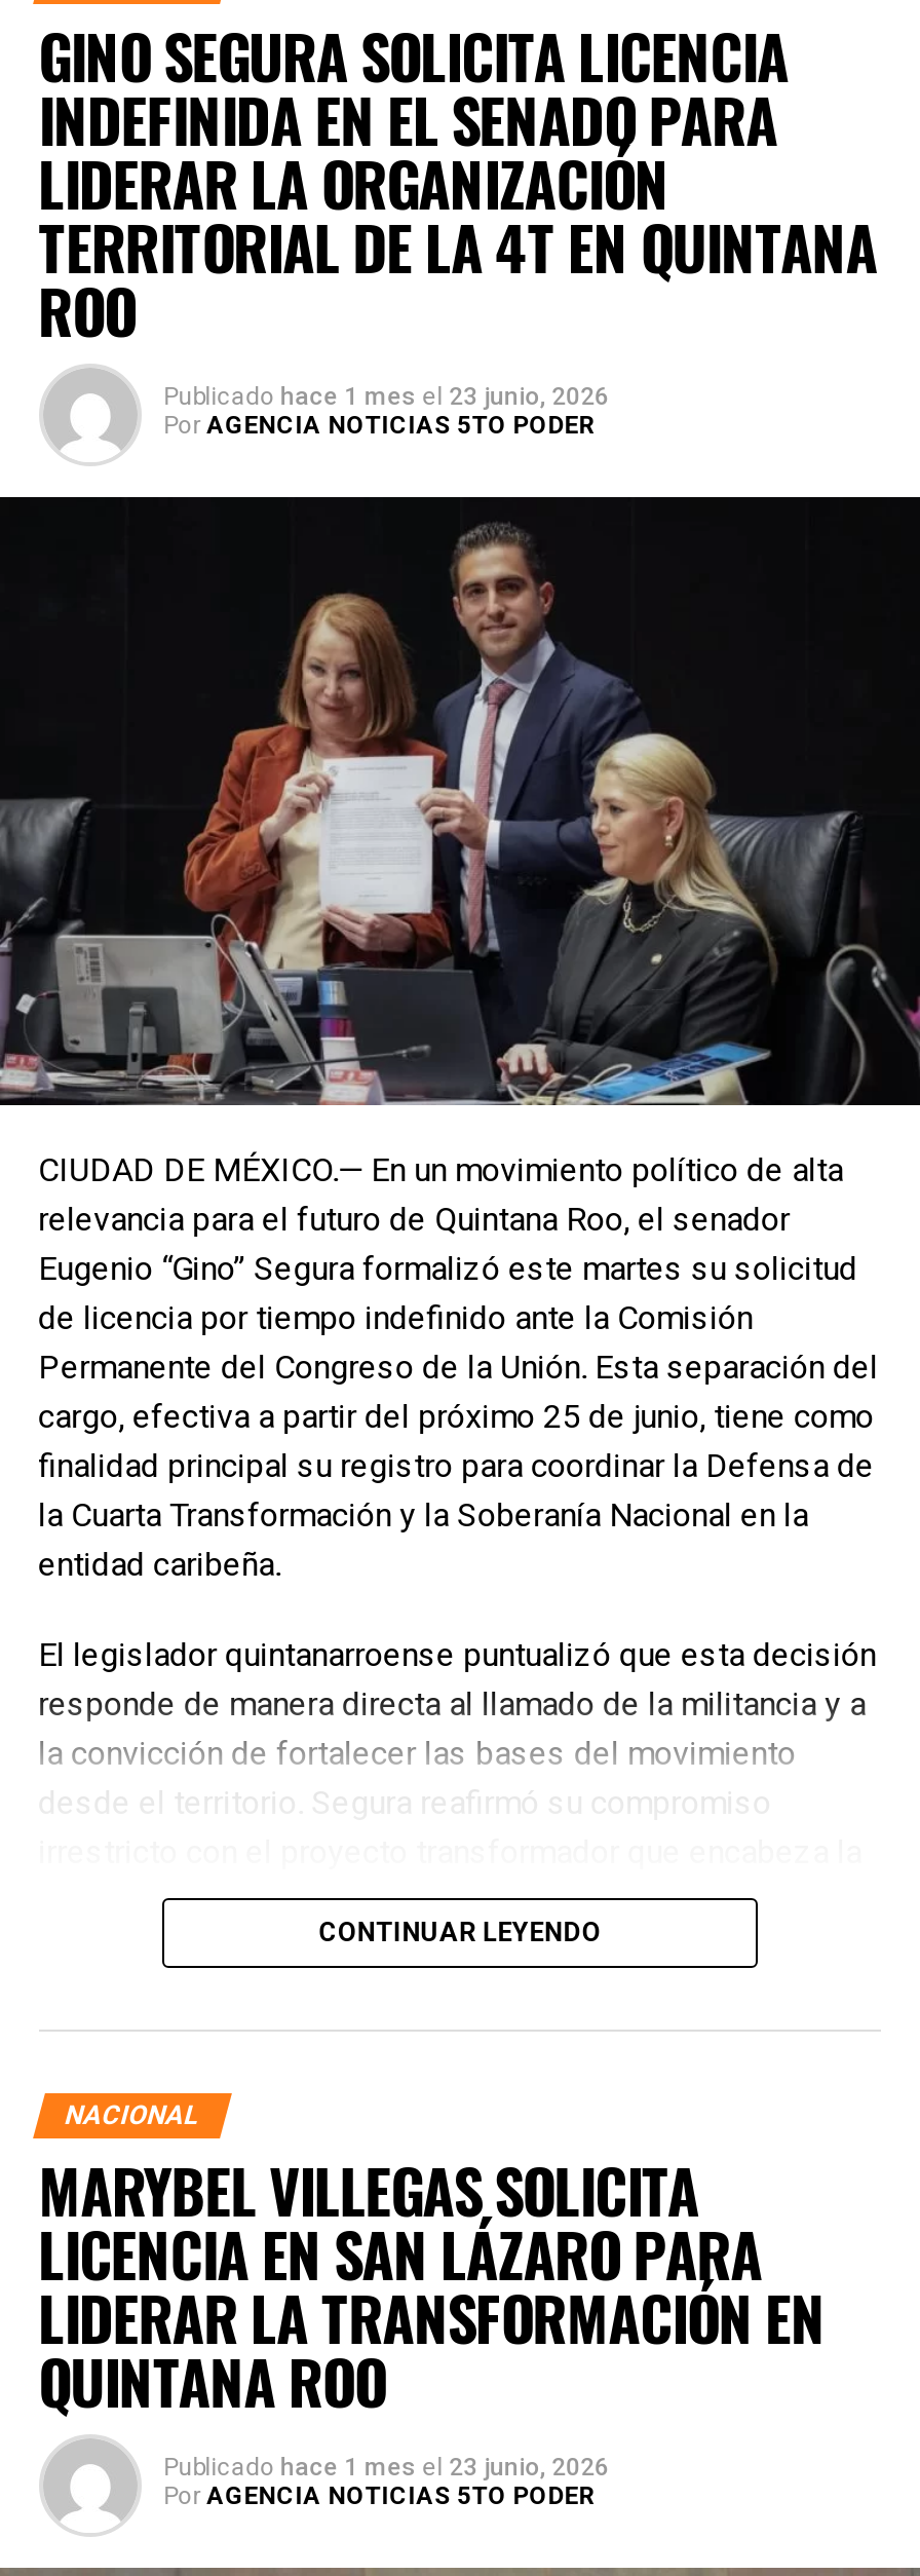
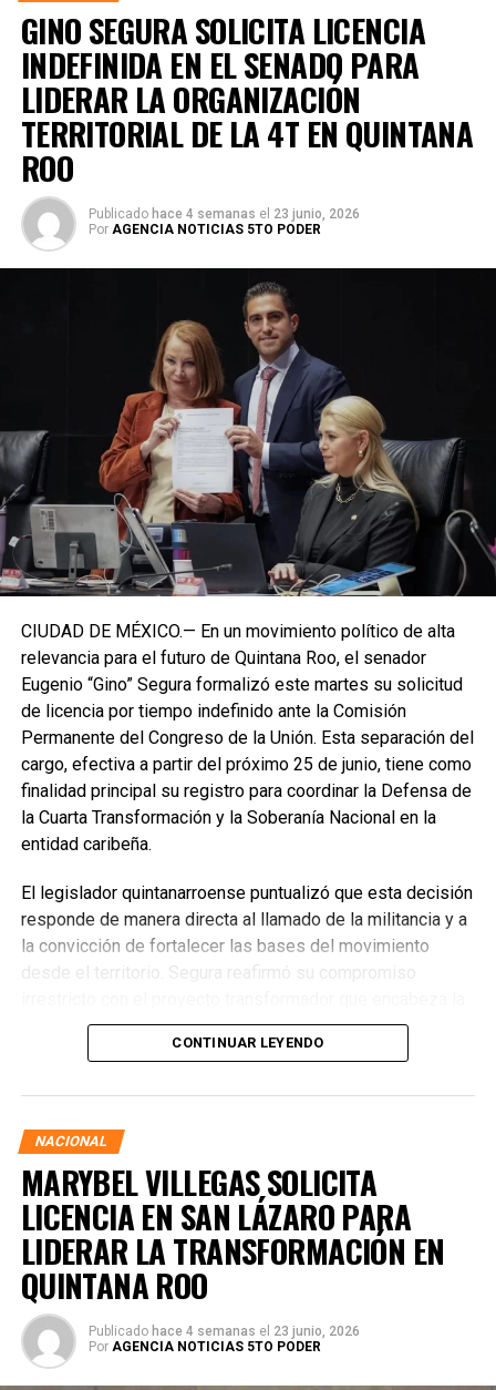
[164,382,609,411] Publicado hace 1 mes el 23 junio, 2026 -> [88,206,359,222] Publicado hace 4 semanas el 23 junio, 2026
[164,2454,609,2482] Publicado hace 1 mes el 23 junio, 2026 -> [88,1324,359,1339] Publicado hace 4 semanas el 23 junio, 2026

